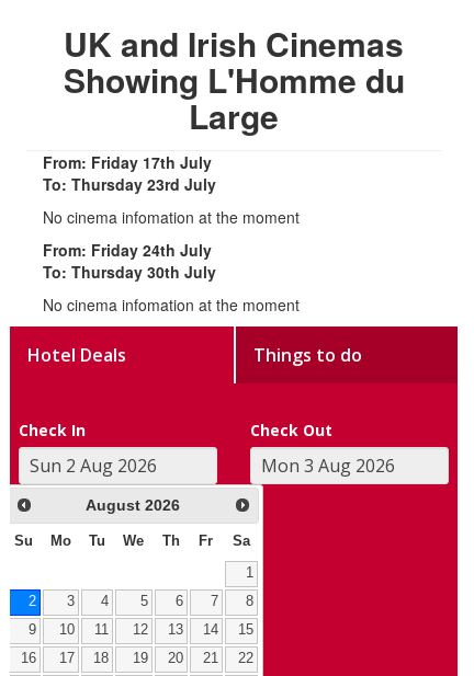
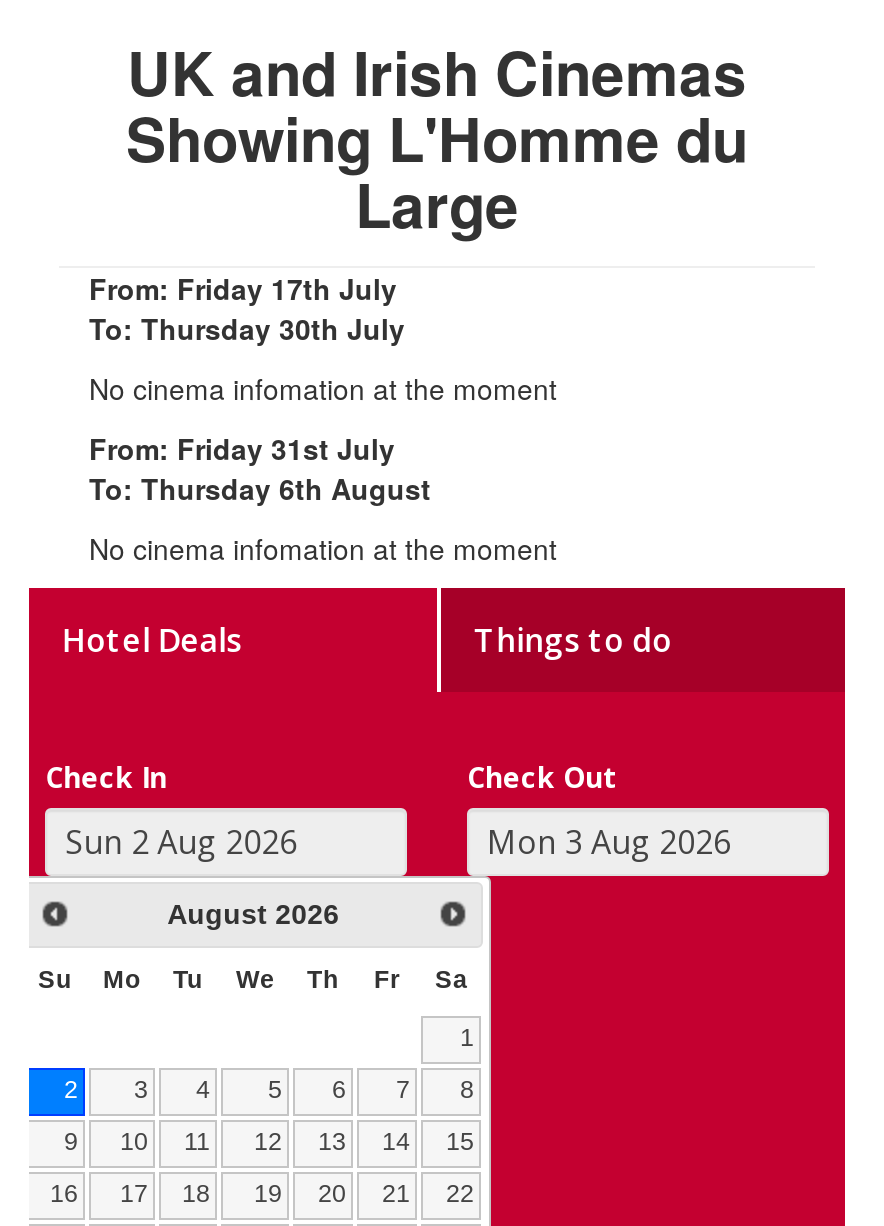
[43,173,216,194] To: Thursday 23rd July -> none
none -> [89,467,431,507] To: Thursday 6th August
[43,238,212,260] From: Friday 24th July -> [89,427,395,467] From: Friday 31st July
moved [43,260,216,282] -> [89,307,405,347]: To: Thursday 30th July

